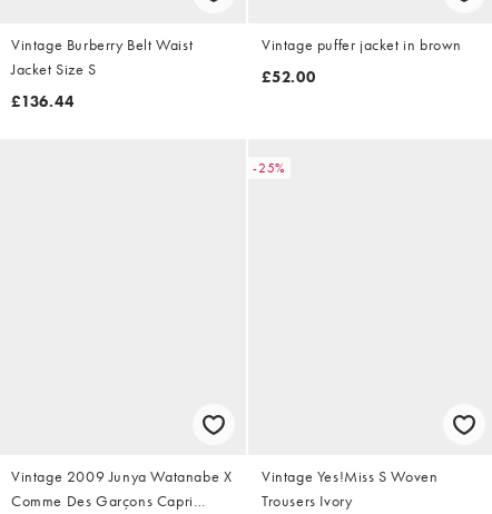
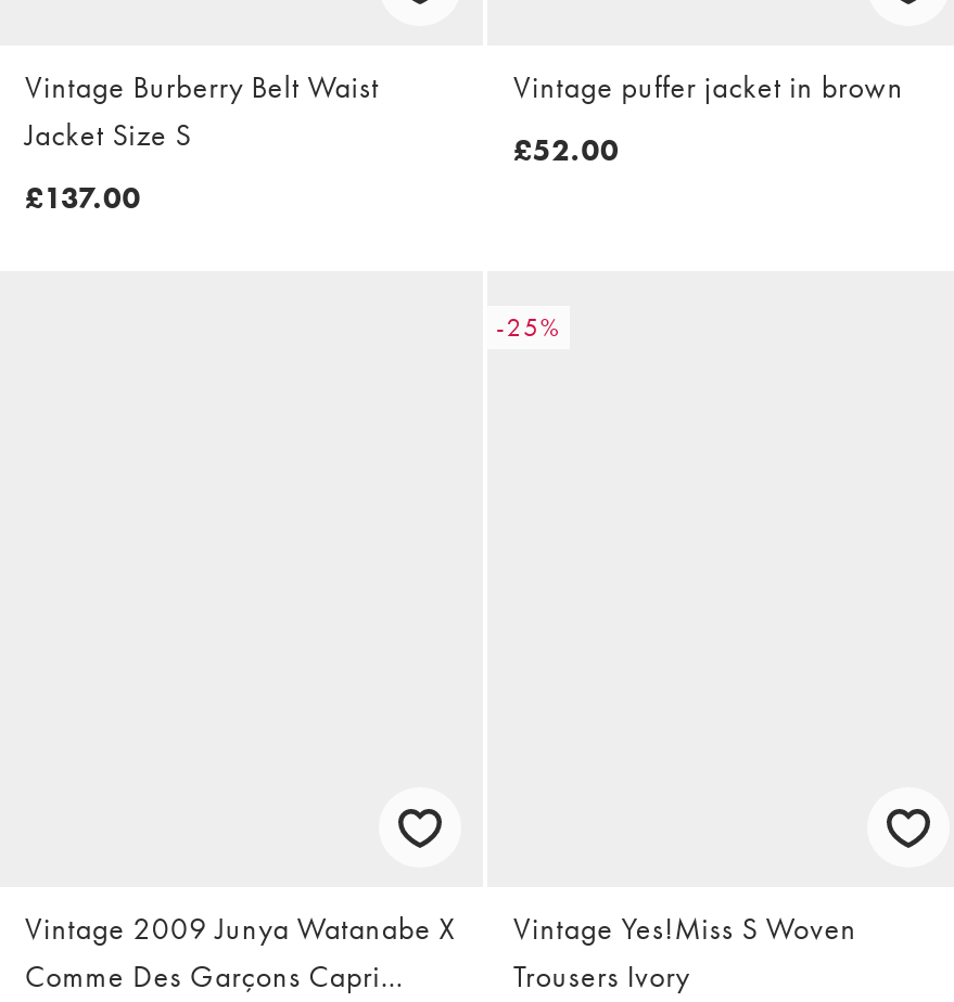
[11,91,74,111] £136.44 -> [25,177,141,216] £137.00

